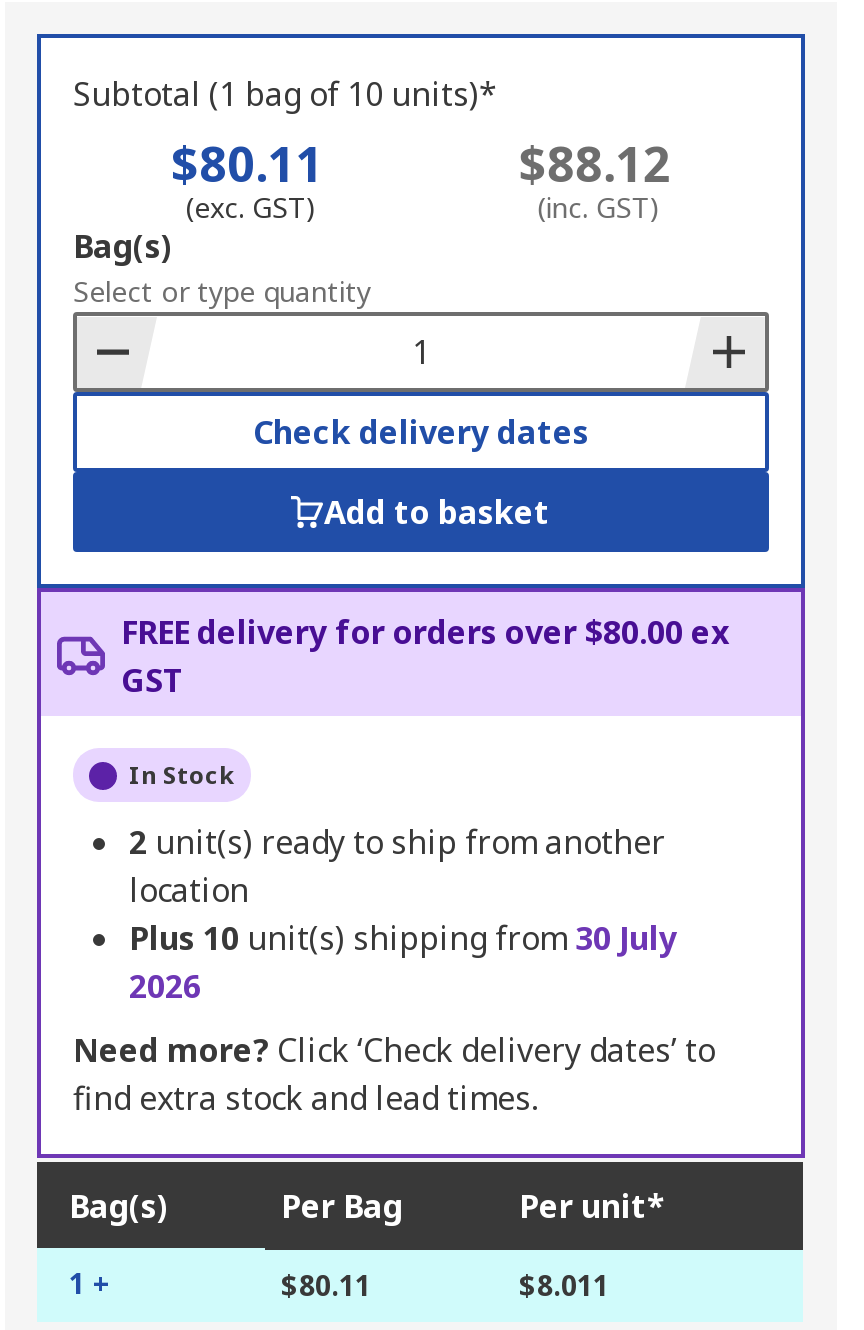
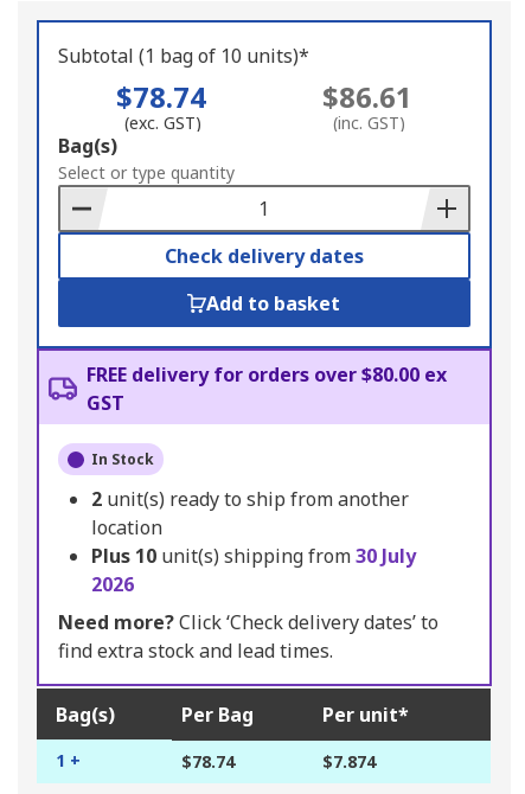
[171,131,323,197] $80.11 -> [116,78,206,117] $78.74
[519,131,671,197] $88.12 -> [322,78,412,117] $86.61
[281,1267,371,1305] $80.11 -> [181,751,235,773] $78.74
[519,1267,609,1305] $8.011 -> [322,751,376,773] $7.874

